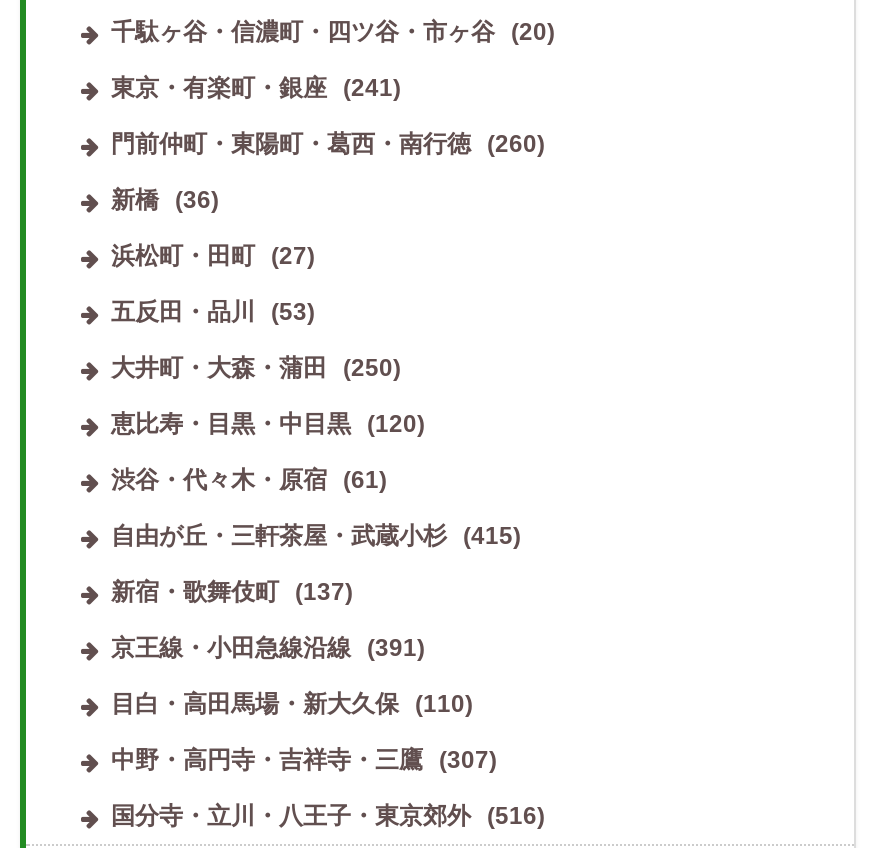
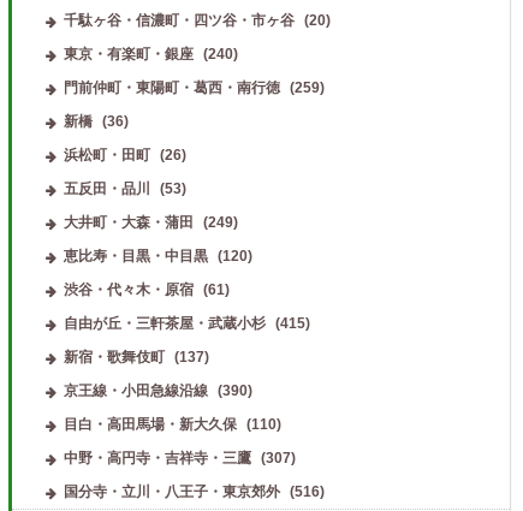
[111,75,401,103] 東京・有楽町・銀座 (241) -> [63,46,237,63] 東京・有楽町・銀座 (240)
[111,131,545,159] 門前仲町・東陽町・葛西・南行徳 (260) -> [63,80,324,97] 門前仲町・東陽町・葛西・南行徳 (259)
[111,243,315,271] 浜松町・田町 (27) -> [63,147,186,164] 浜松町・田町 (26)
[111,355,401,383] 大井町・大森・蒲田 (250) -> [63,214,237,231] 大井町・大森・蒲田 (249)
[111,635,425,663] 京王線・小田急線沿線 (391) -> [63,383,252,400] 京王線・小田急線沿線 (390)

